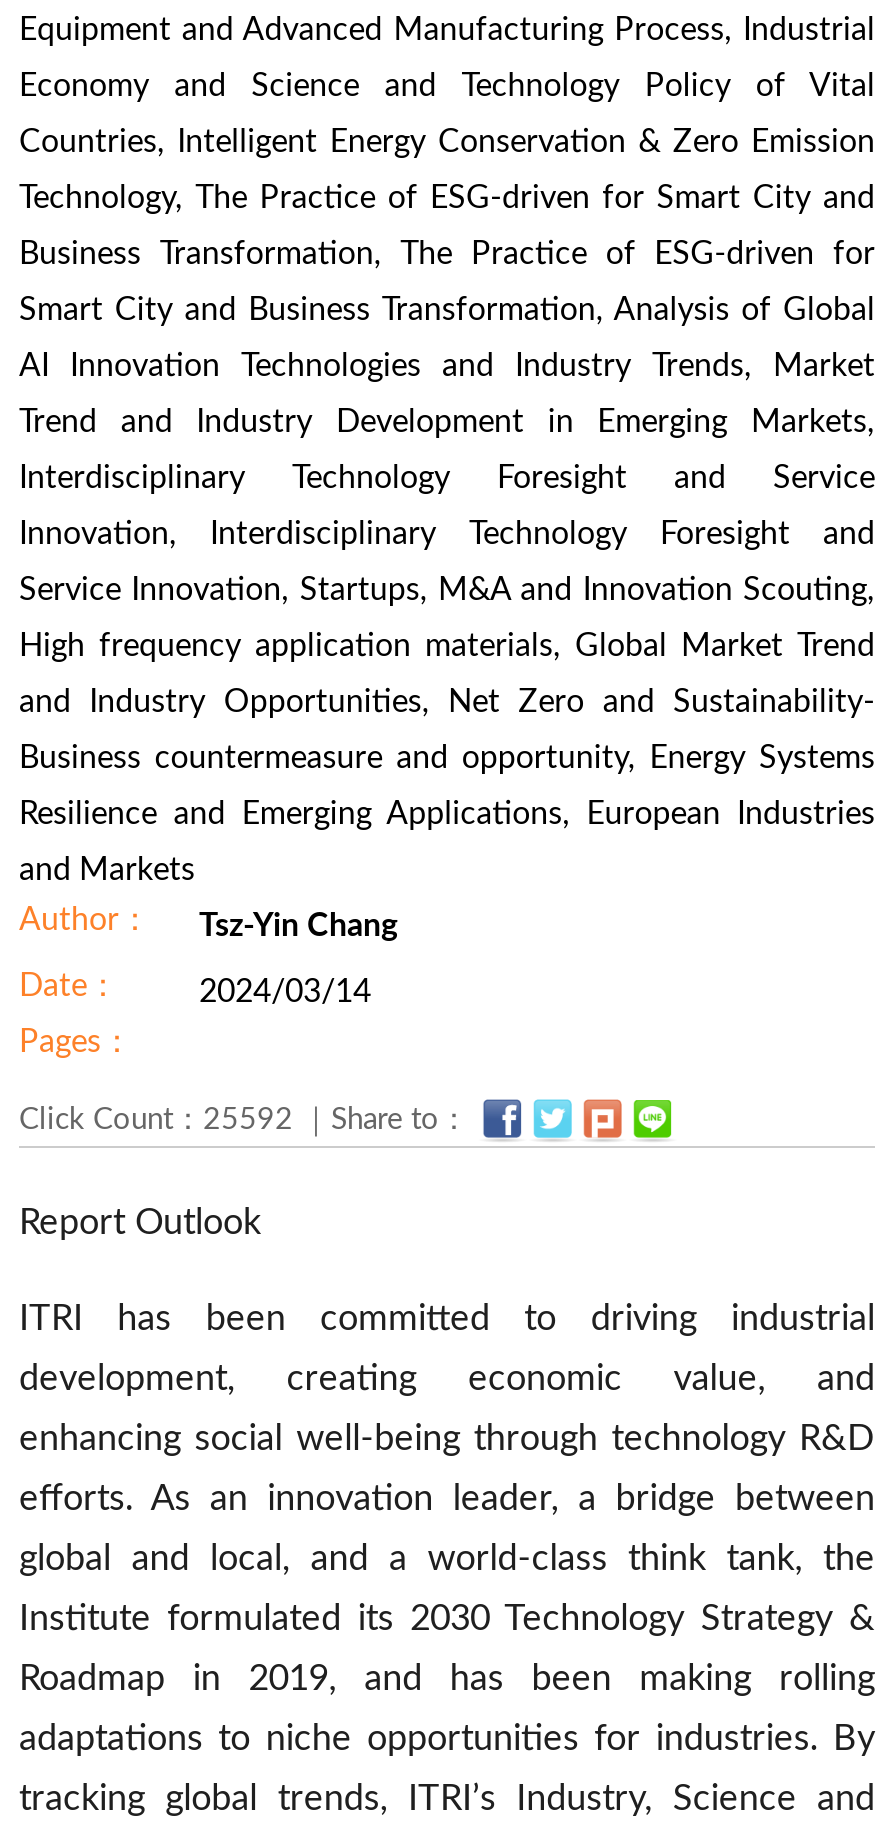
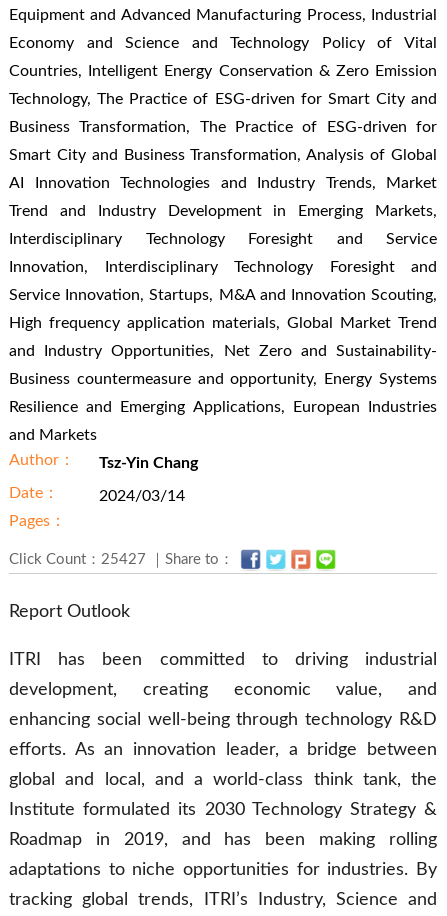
[19,1105,477,1135] Click Count：25592 ｜Share to： -> [9,552,238,567] Click Count：25427 ｜Share to：

